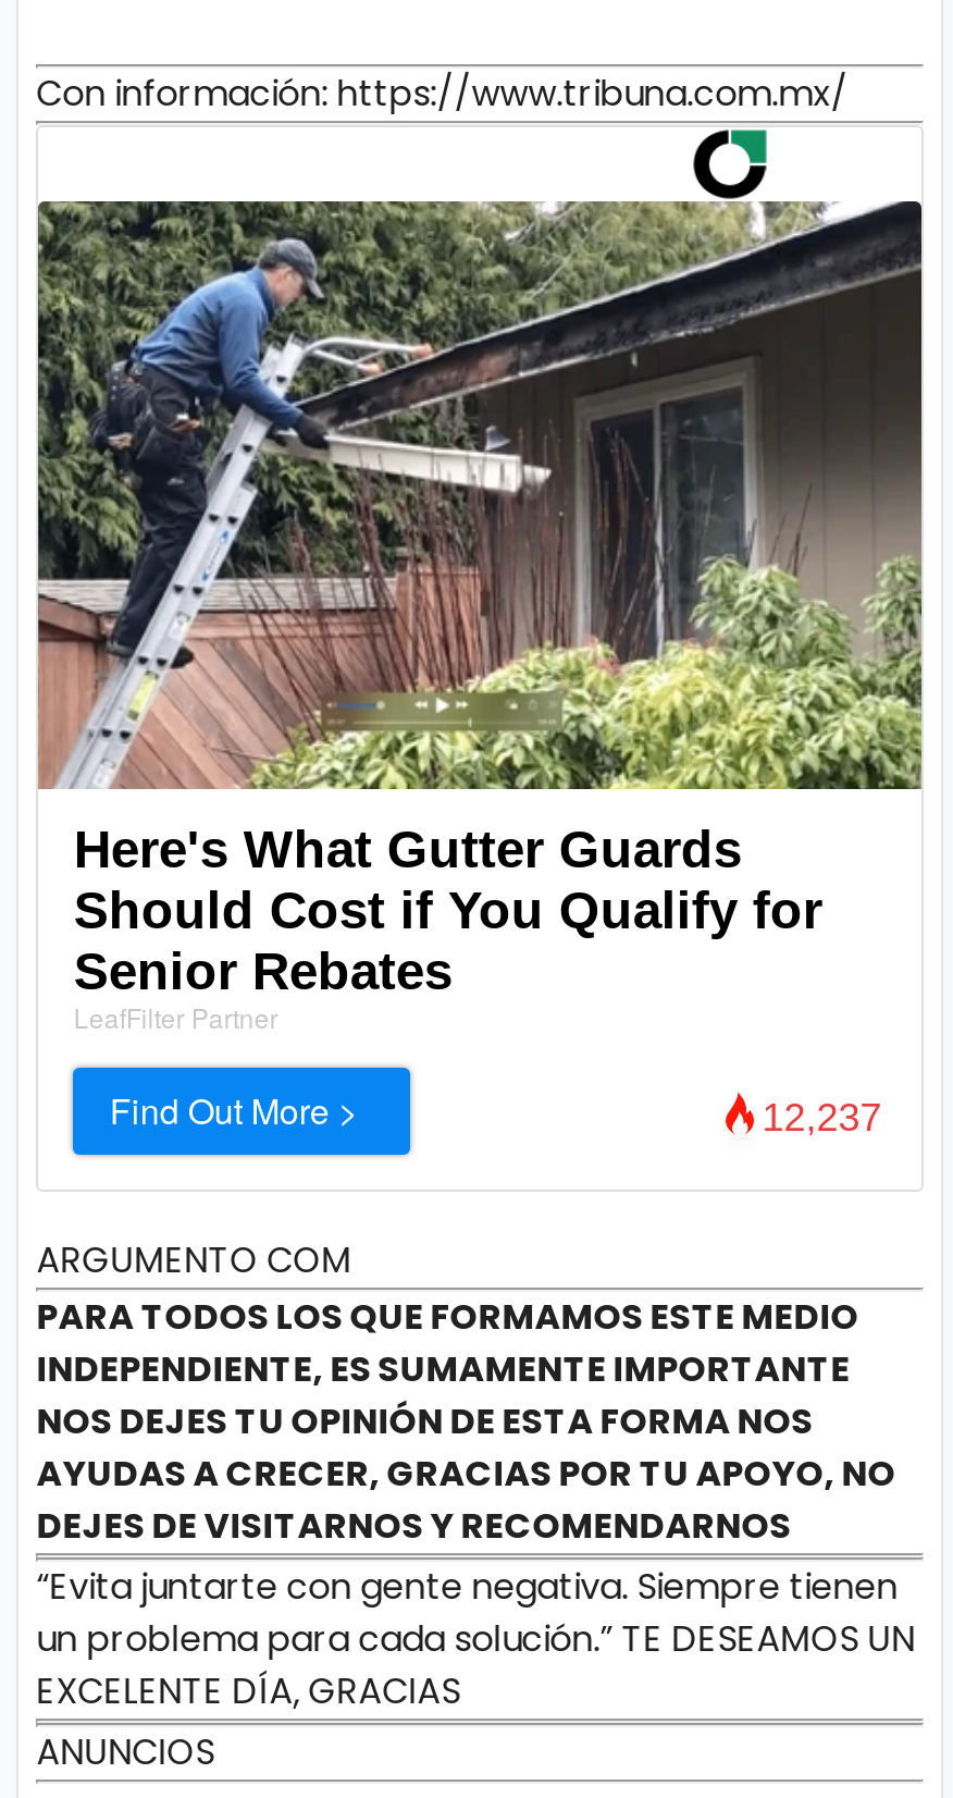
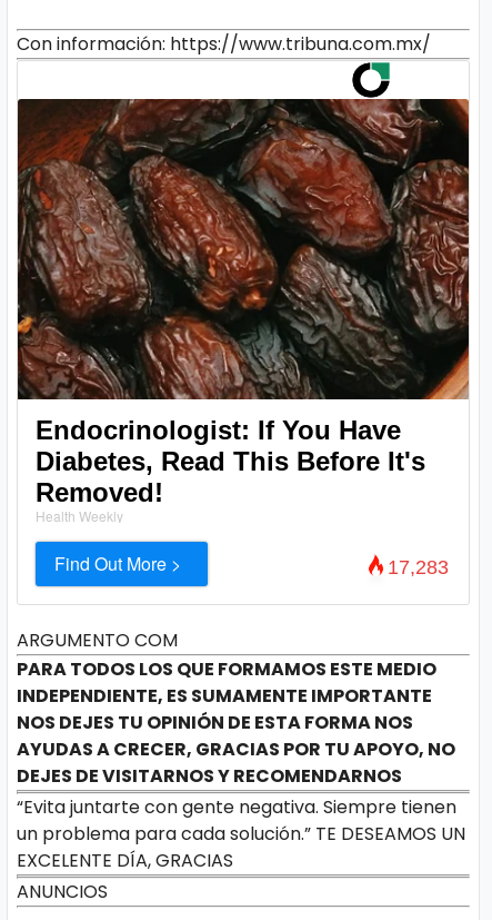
[36,199,924,1035] [image] | Here's What Gutter Guards | Should Cost if You Qualify for | Senior Rebates | LeafFilter Partner -> [17,98,470,525] [image] | Endocrinologist: If You Have | Diabetes, Read This Before It's | Removed! | Health Weekly
[762,1096,882,1140] 12,237 -> [387,556,448,578] 17,283

